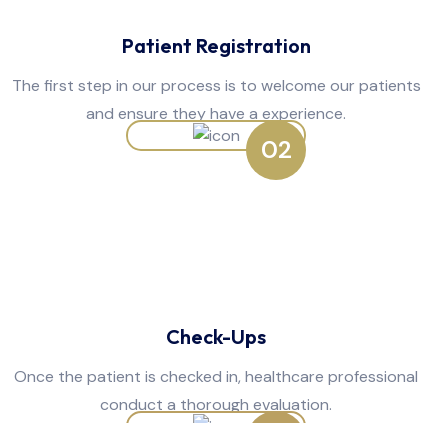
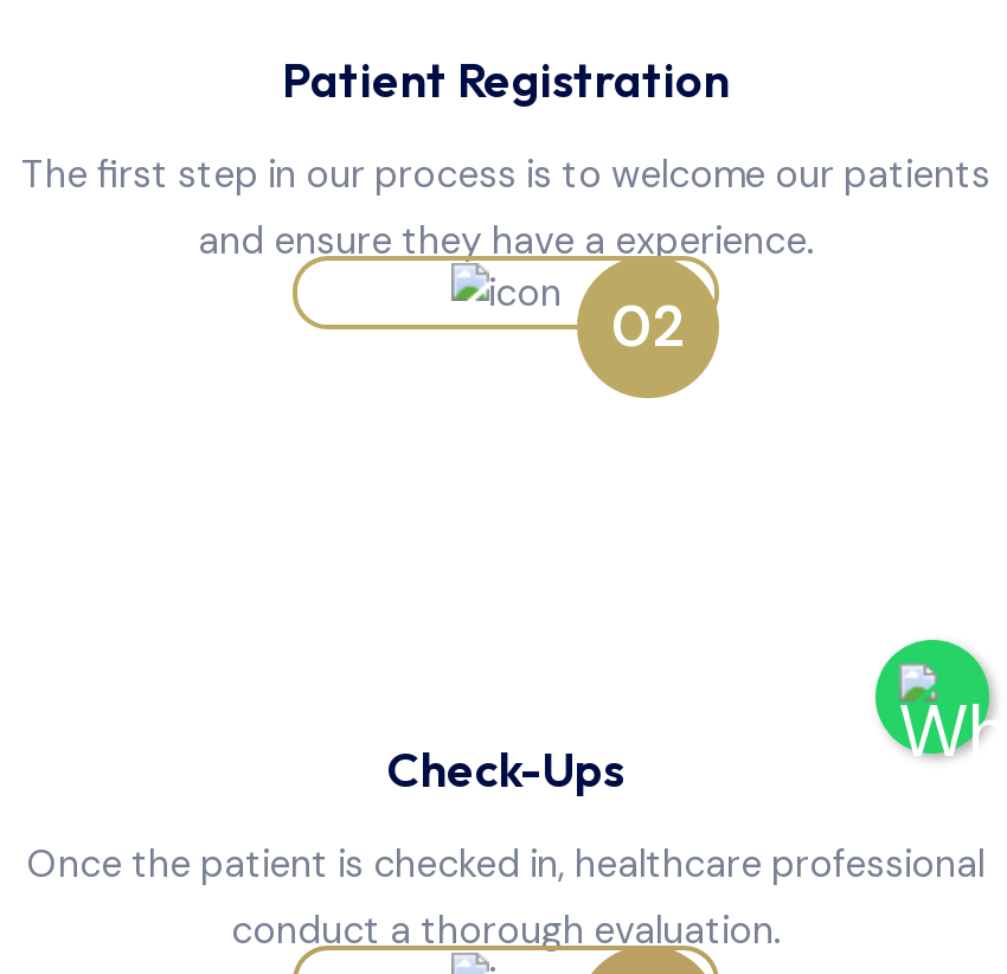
none -> [873,637,996,761] [image]

